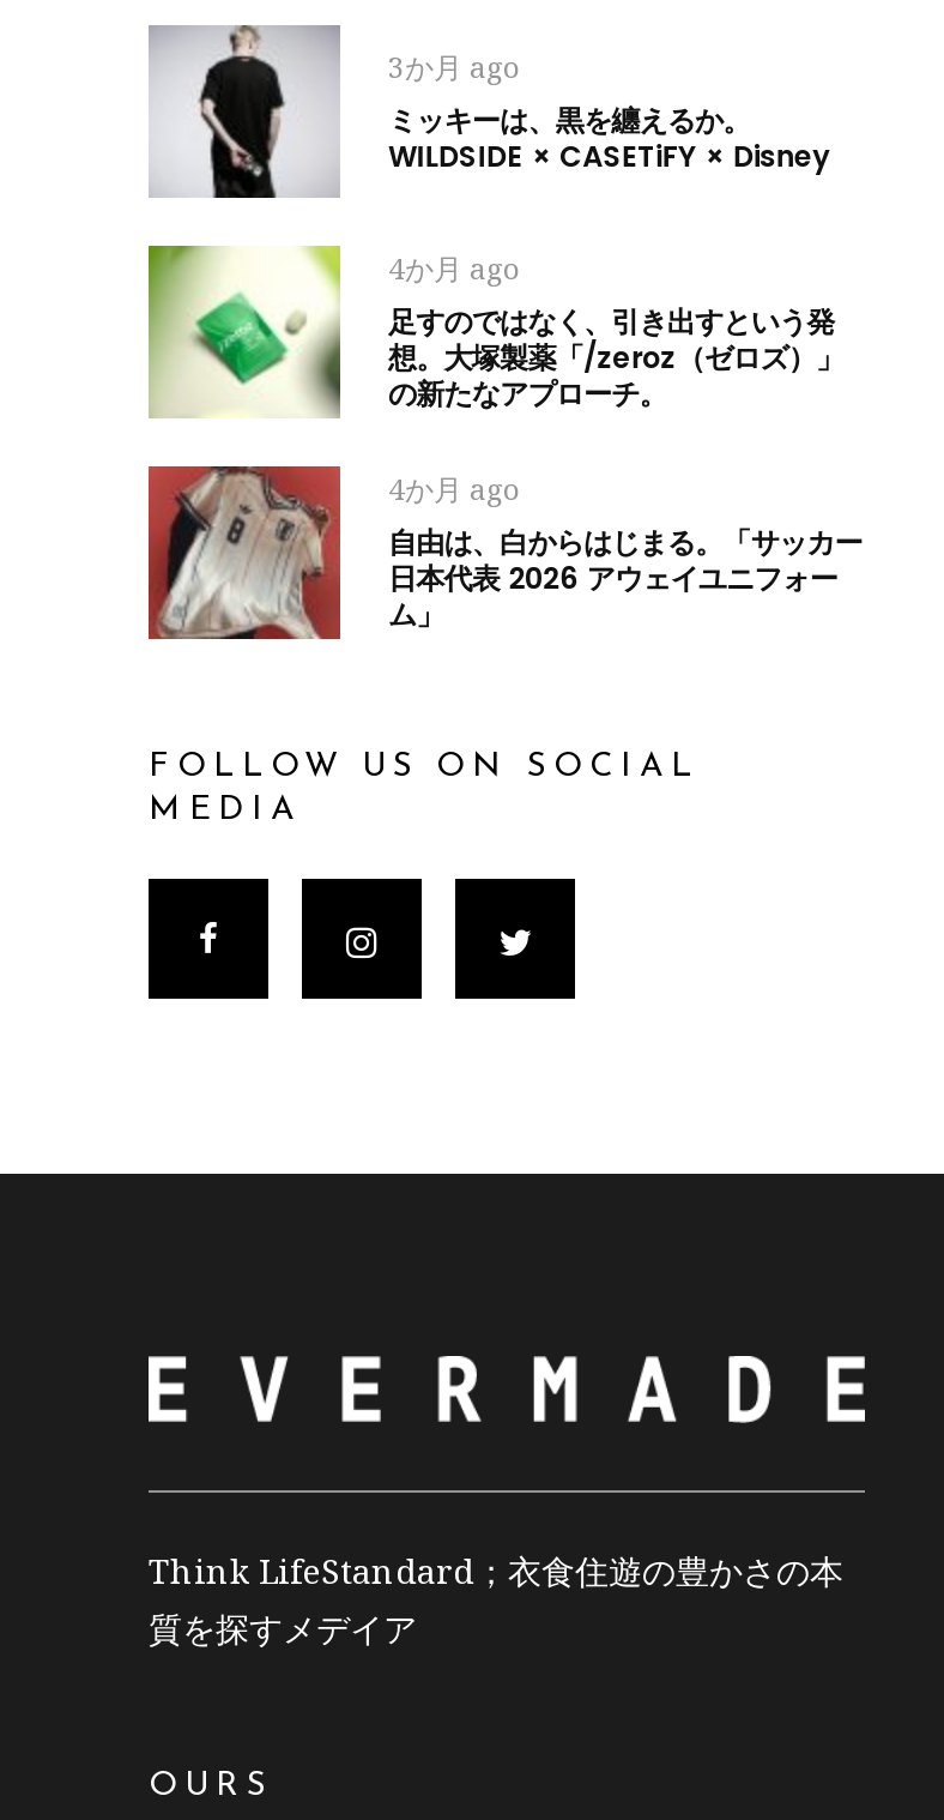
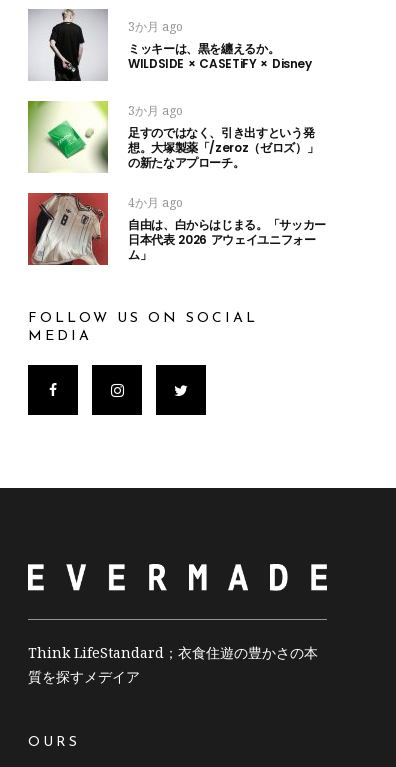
[388,248,520,289] 4か月 ago -> [128,102,183,119] 3か月 ago

